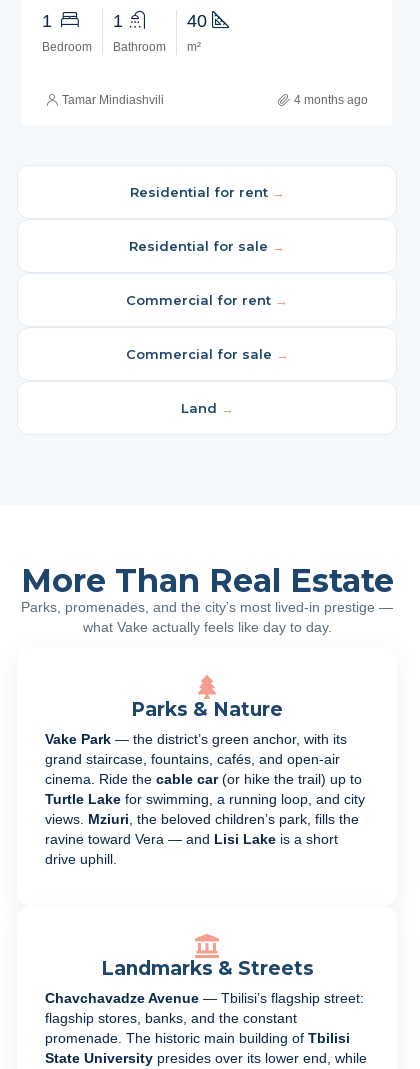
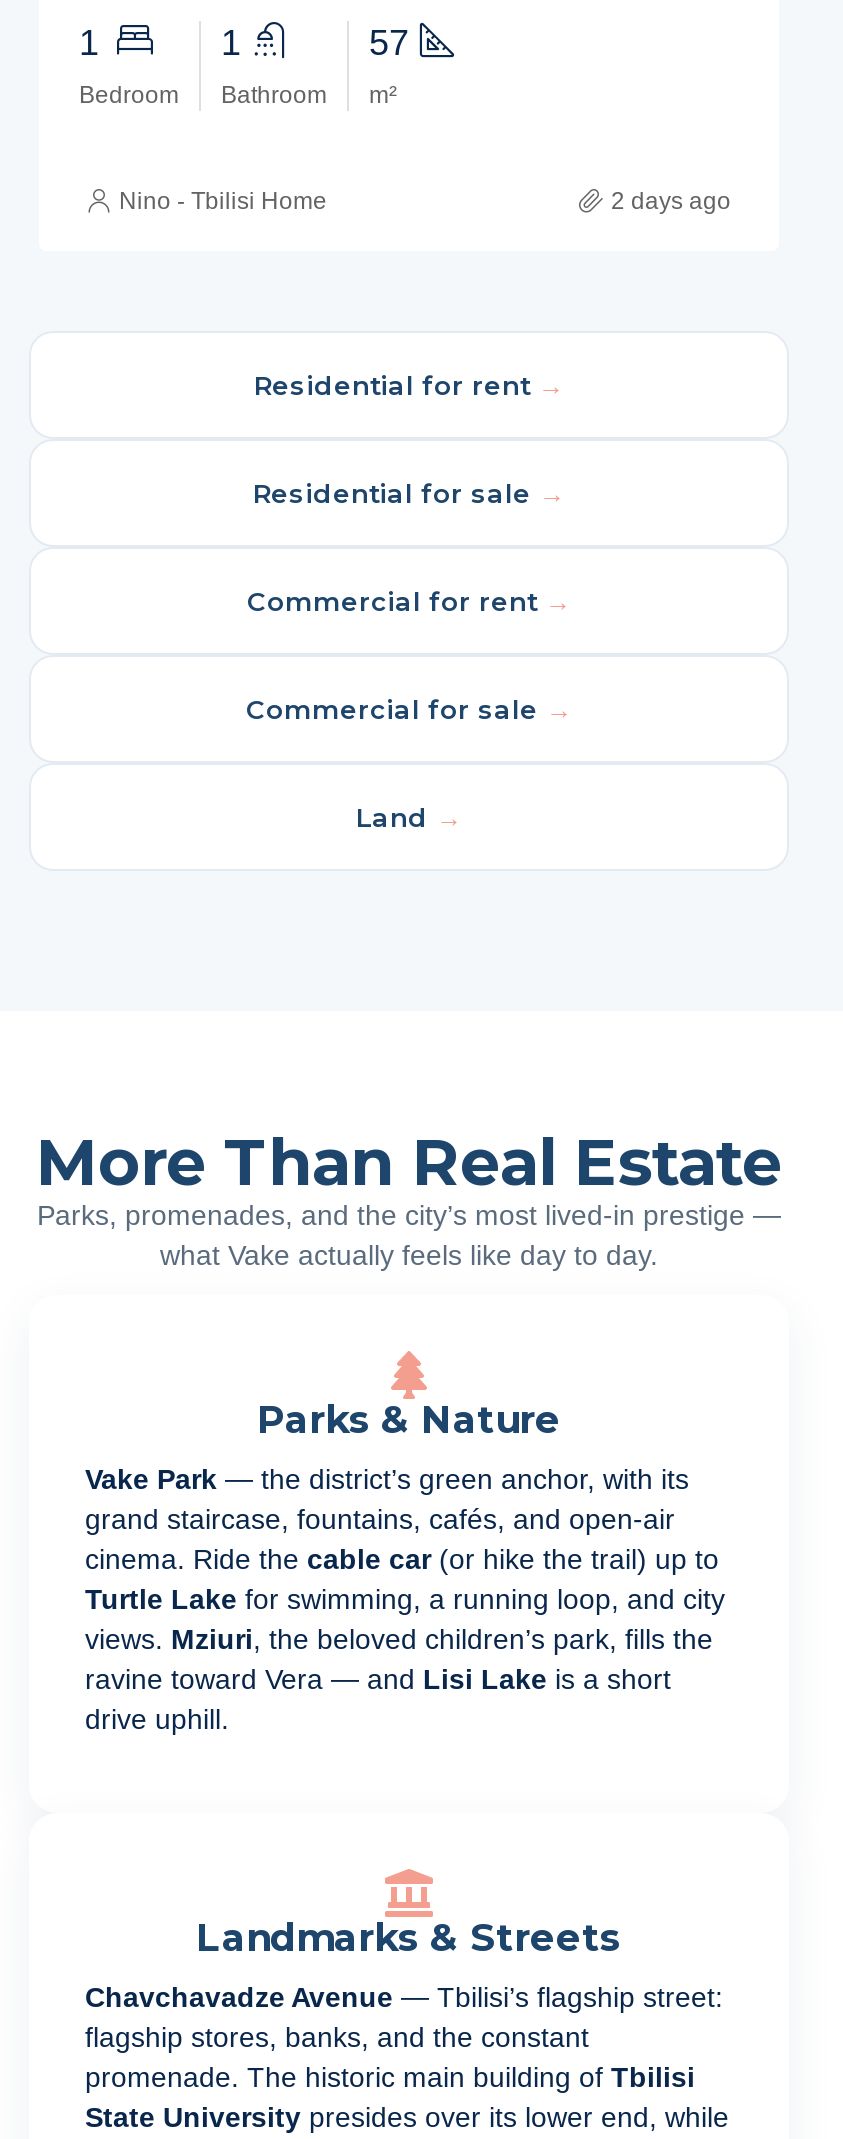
[187,10,212,30] 40 -> [369,22,419,62] 57
[62,92,368,106] Tamar Mindiashvili | 4 months ago -> [119,186,731,214] Nino - Tbilisi Home | 2 days ago

